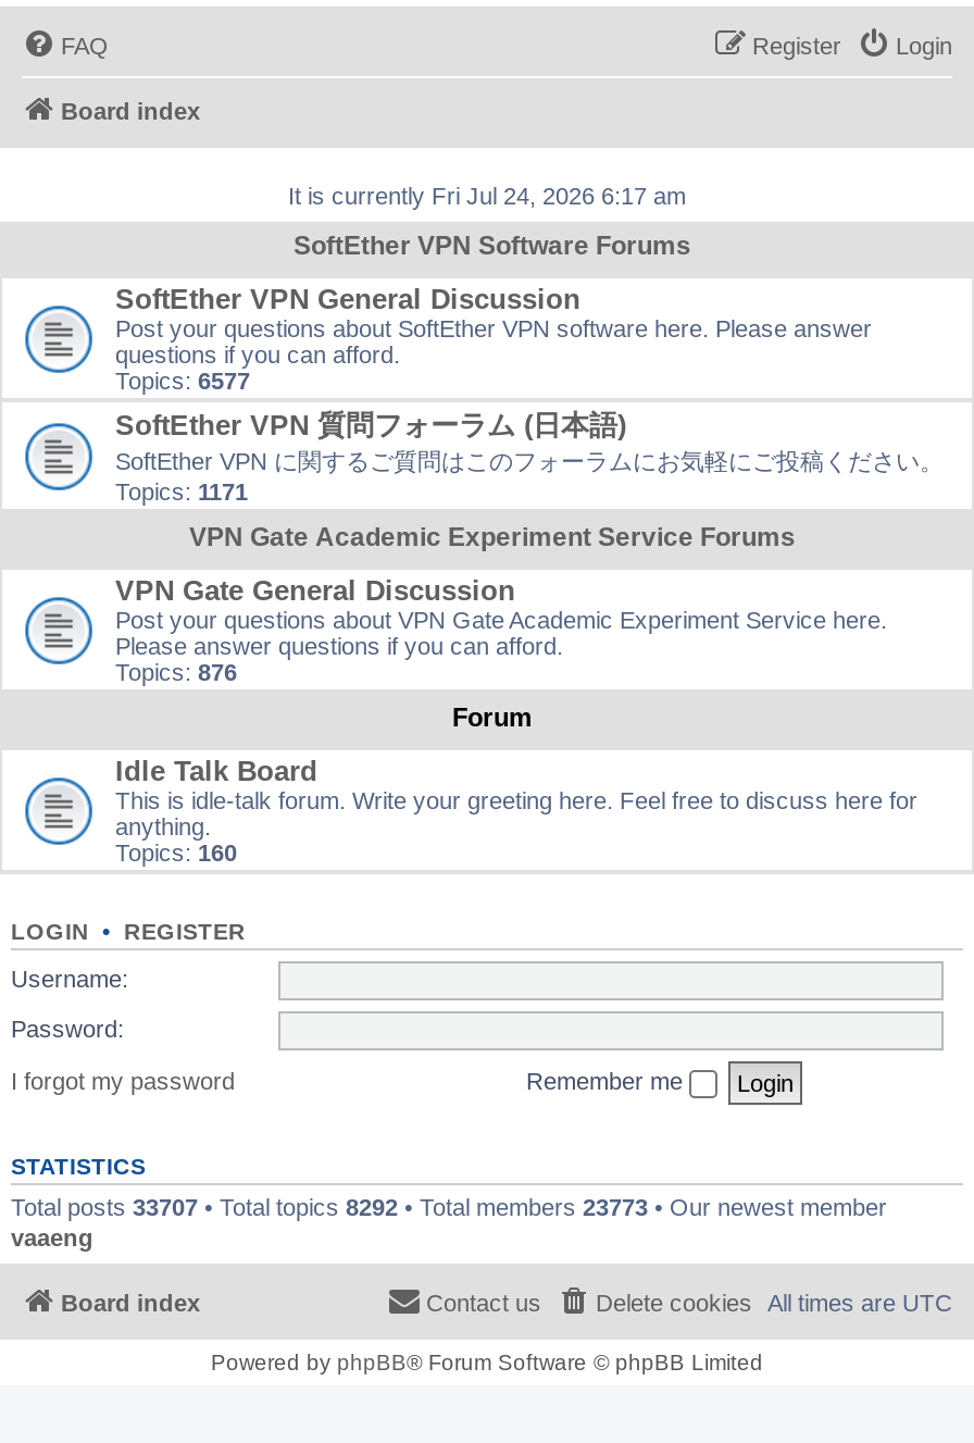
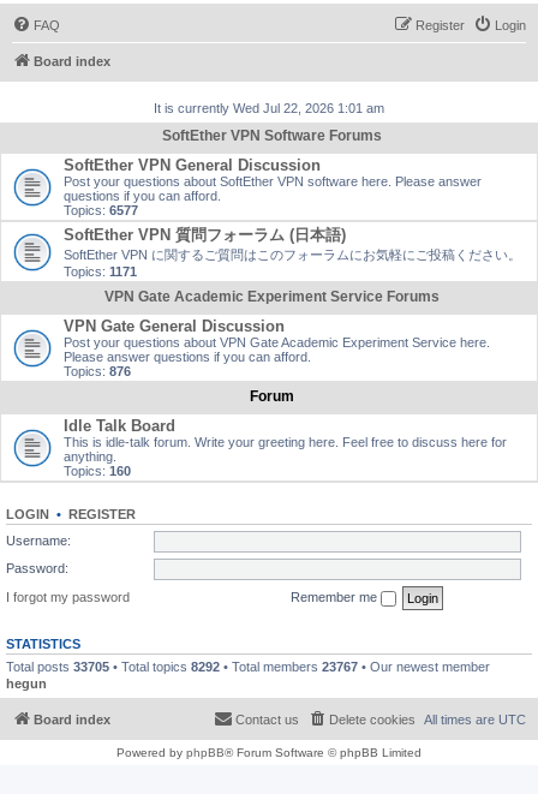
[288,183,686,209] It is currently Fri Jul 24, 2026 6:17 am -> [154,101,384,115] It is currently Wed Jul 22, 2026 1:01 am
[11,1193,887,1249] Total posts 33707 • Total topics 8292 • Total members 23773 • Our newest member | vaaeng -> [6,659,490,690] Total posts 33705 • Total topics 8292 • Total members 23767 • Our newest member | hegun

